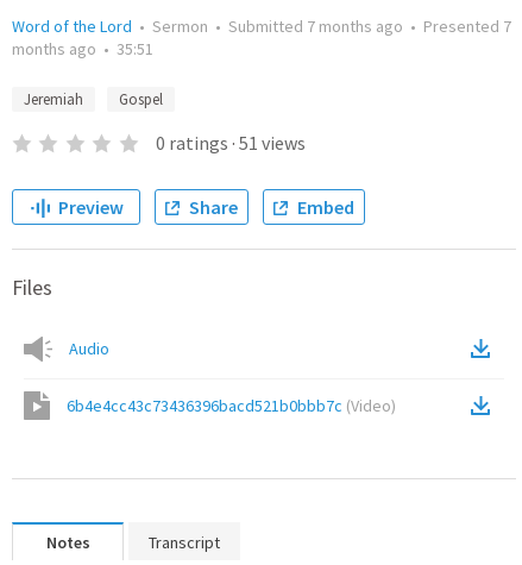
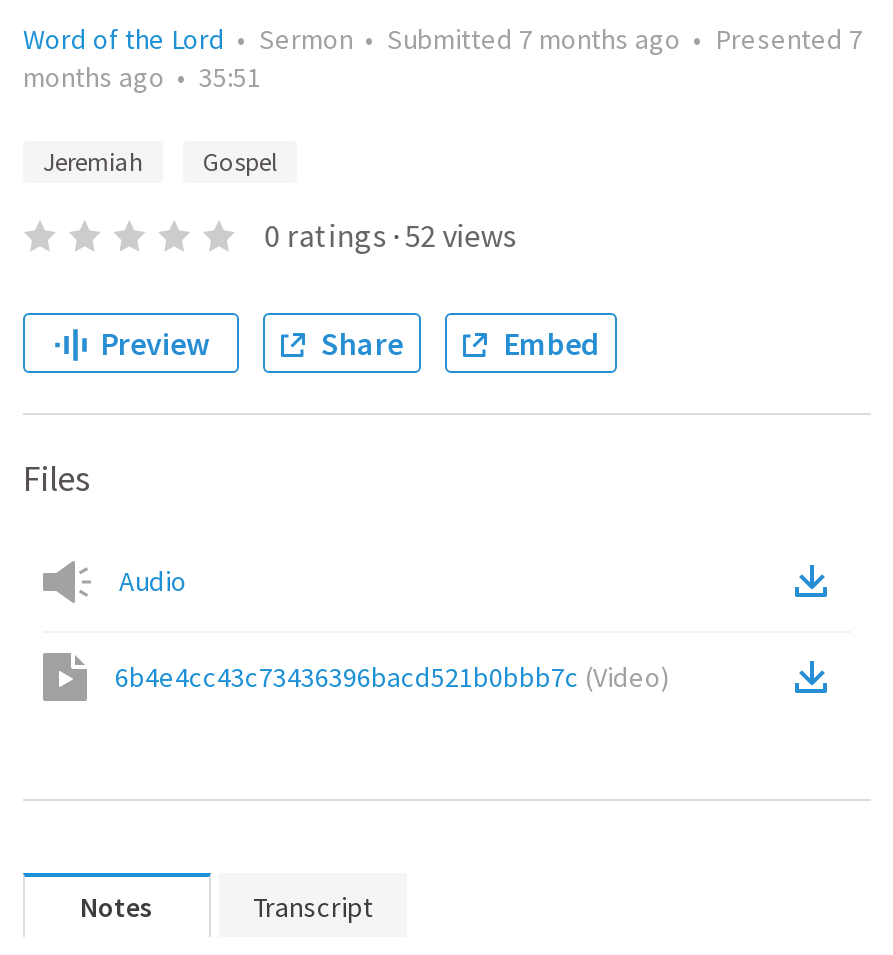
[155,131,305,155] 0 ratings · 51 views -> [264,215,516,255] 0 ratings · 52 views

